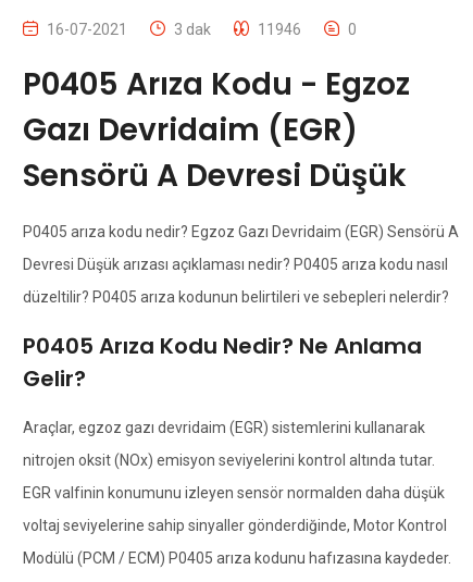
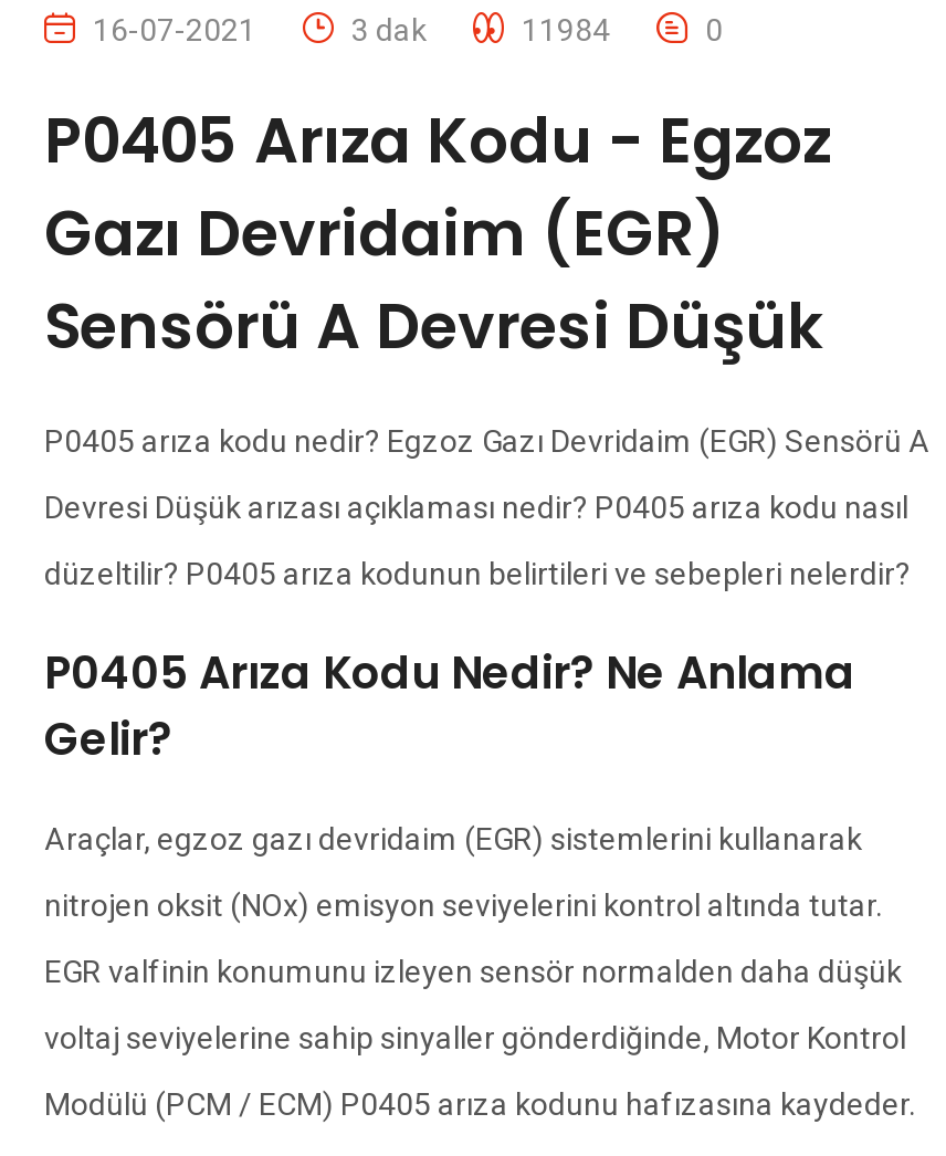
[258,20,301,38] 11946 -> [522,11,610,47] 11984

